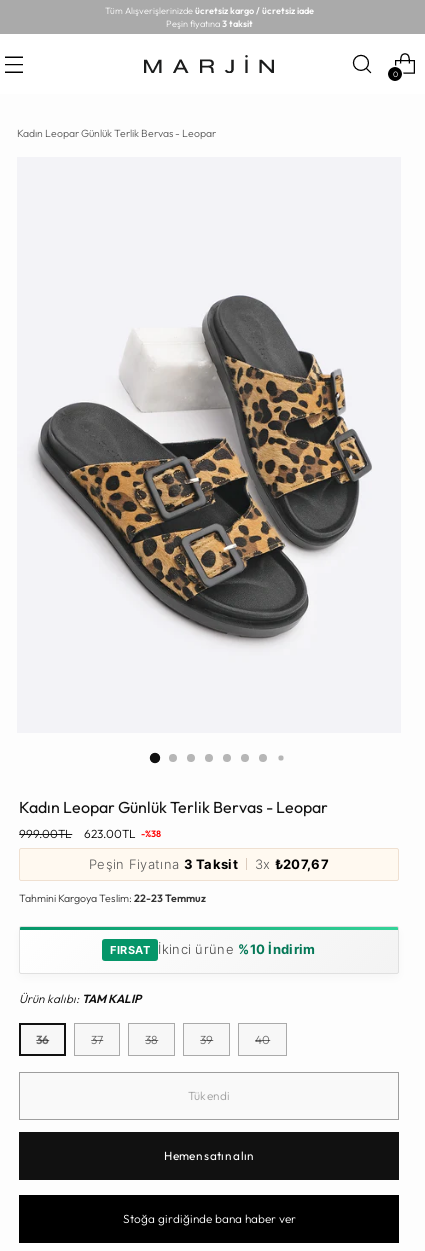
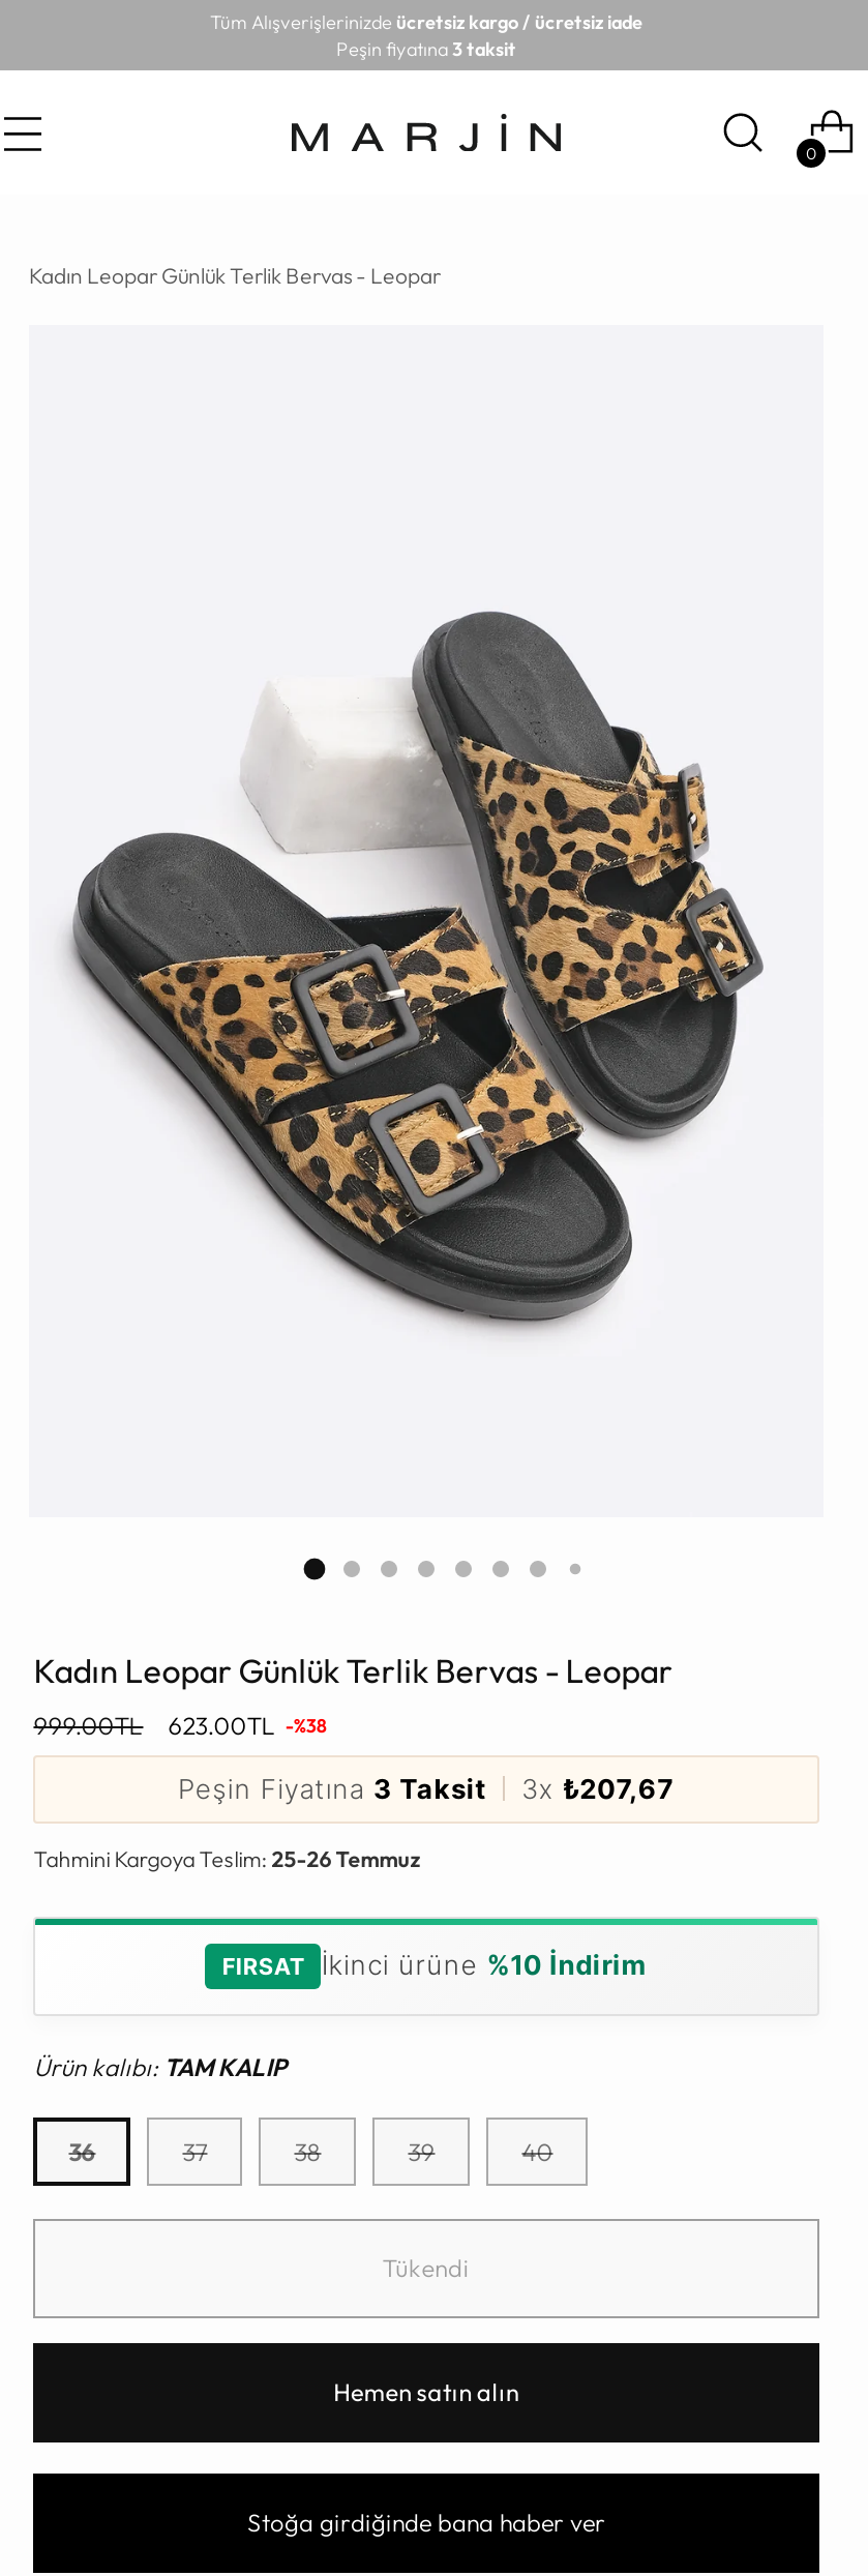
[19,891,206,905] Tahmini Kargoya Teslim: 22-23 Temmuz -> [34,1844,420,1873] Tahmini Kargoya Teslim: 25-26 Temmuz

